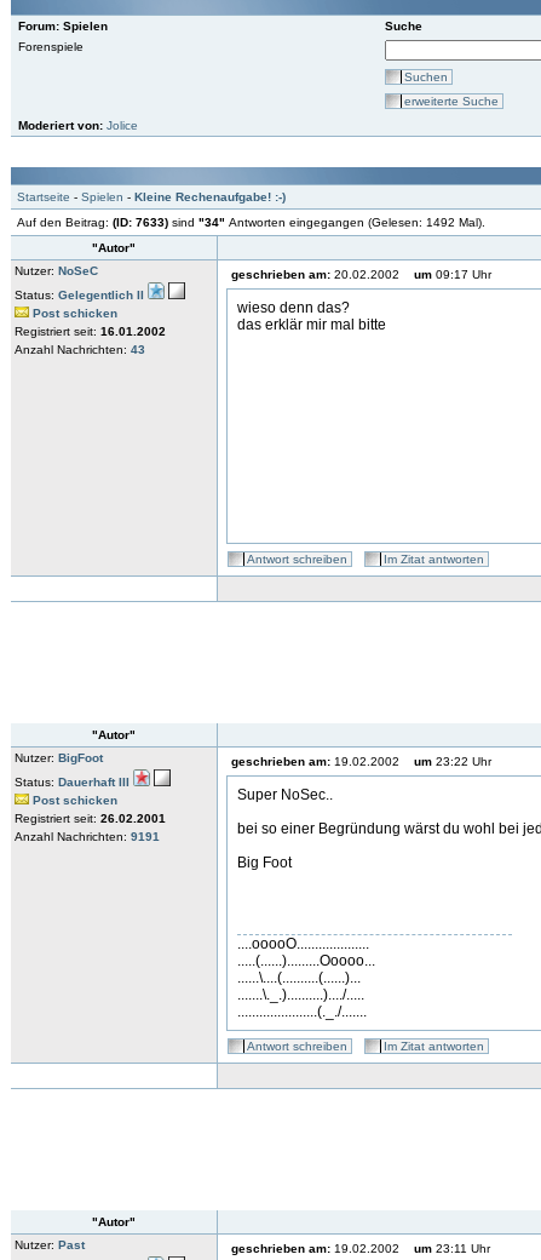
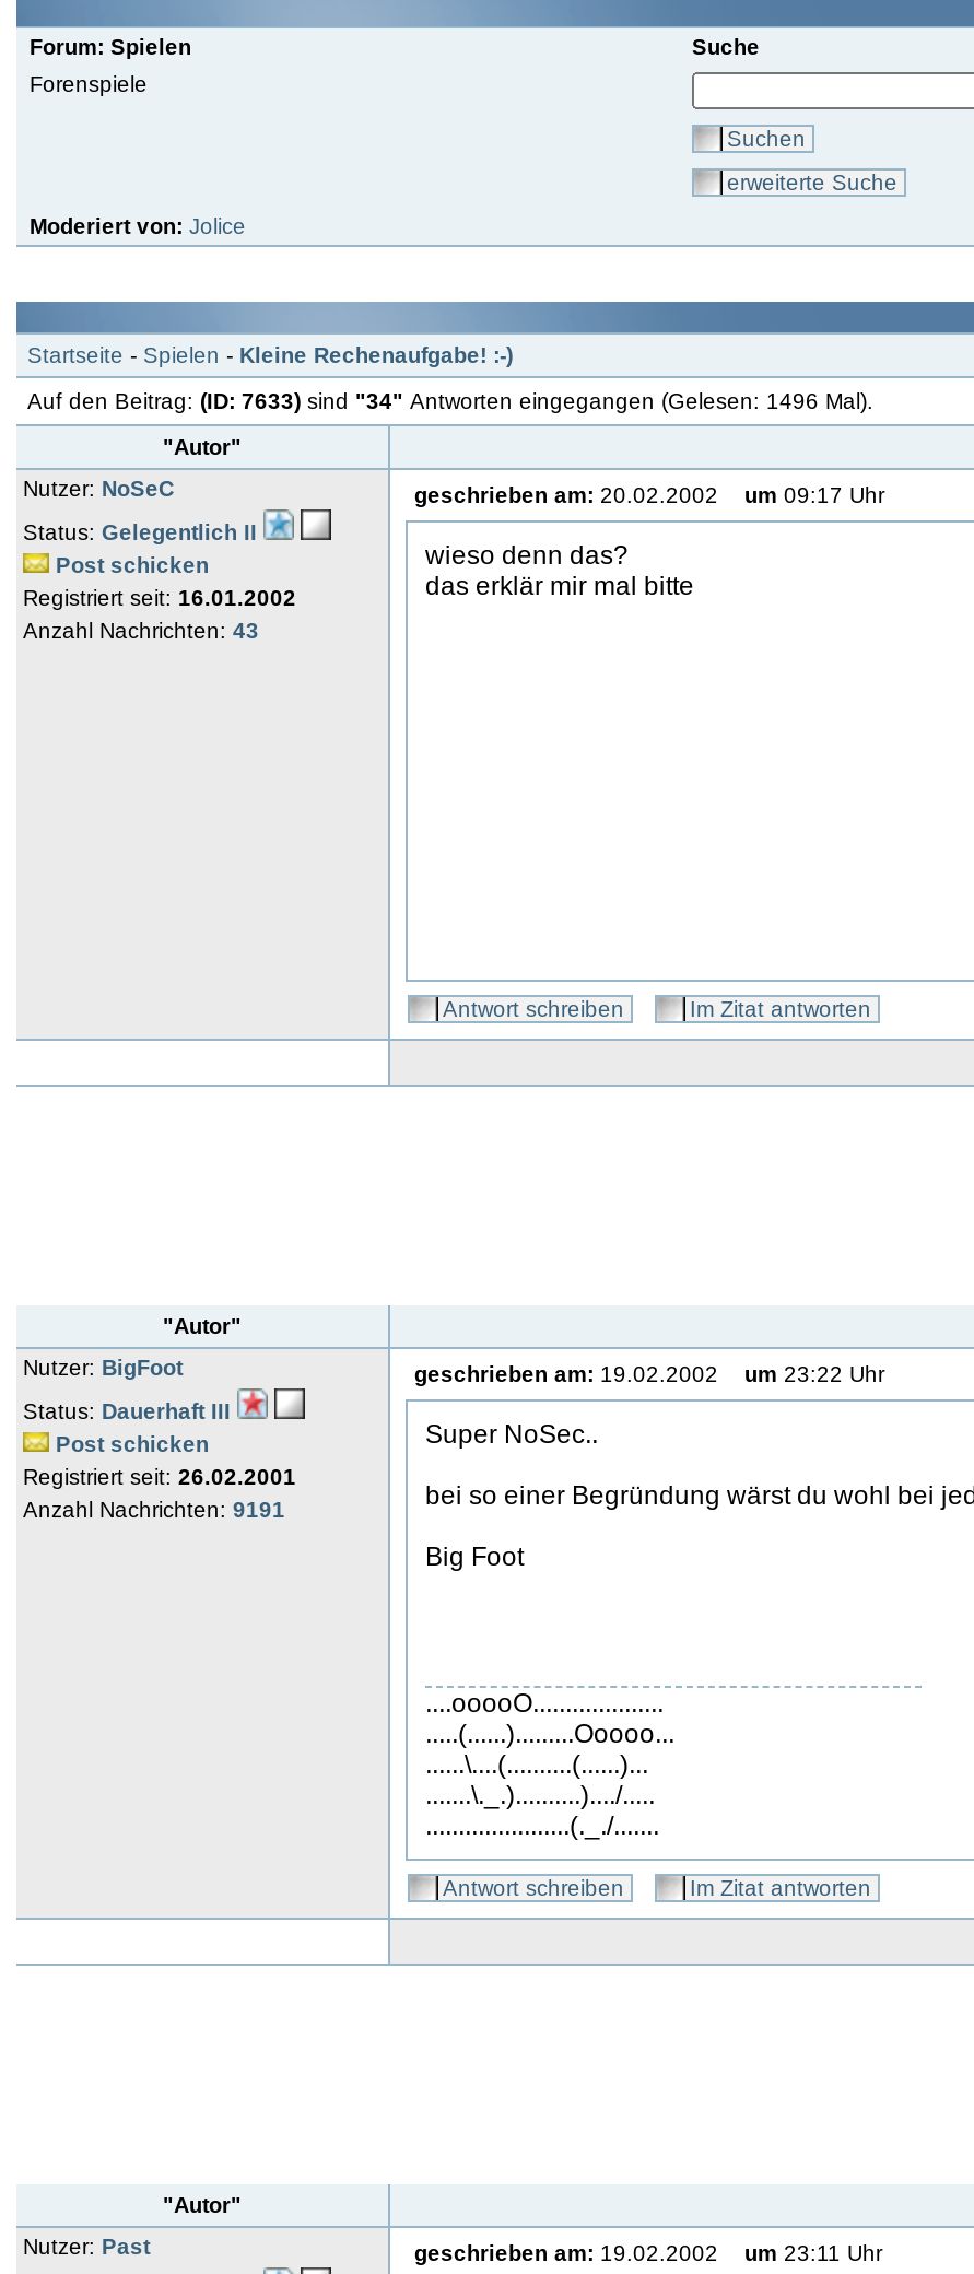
[17,216,485,229] Auf den Beitrag: (ID: 7633) sind "34" Antworten eingegangen (Gelesen: 1492 Mal). -> [27,389,873,413] Auf den Beitrag: (ID: 7633) sind "34" Antworten eingegangen (Gelesen: 1496 Mal).

